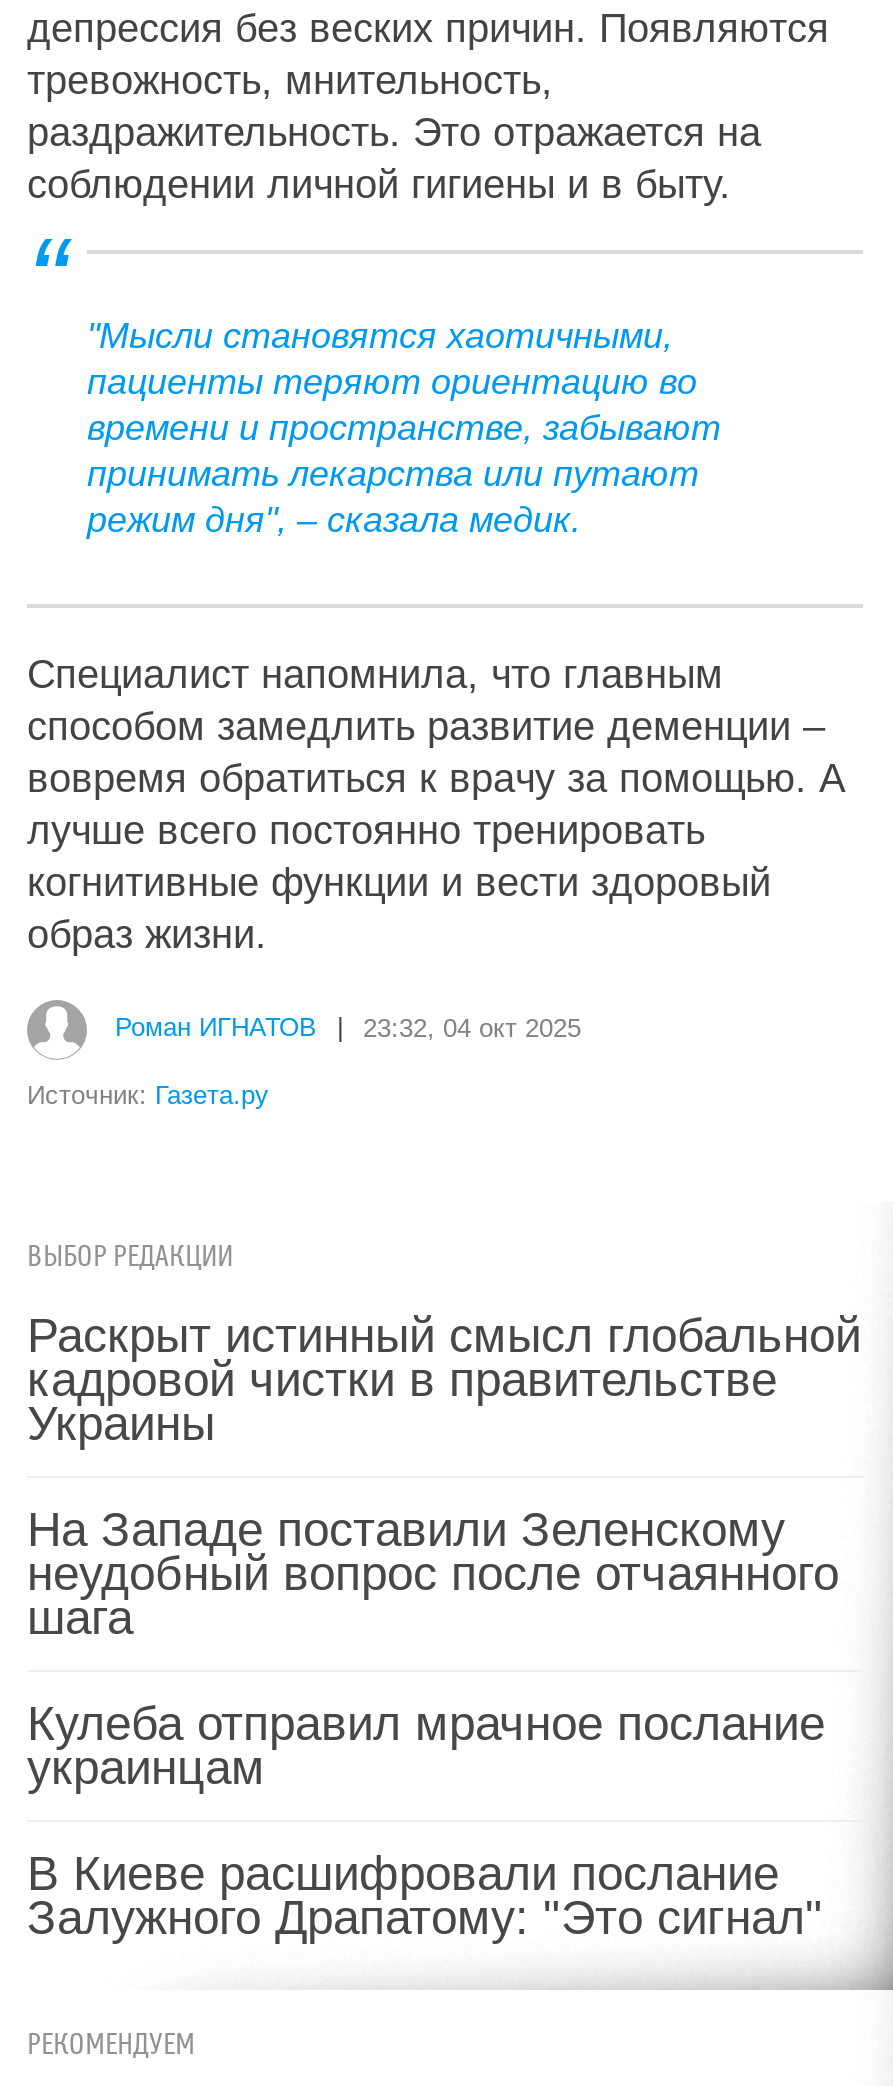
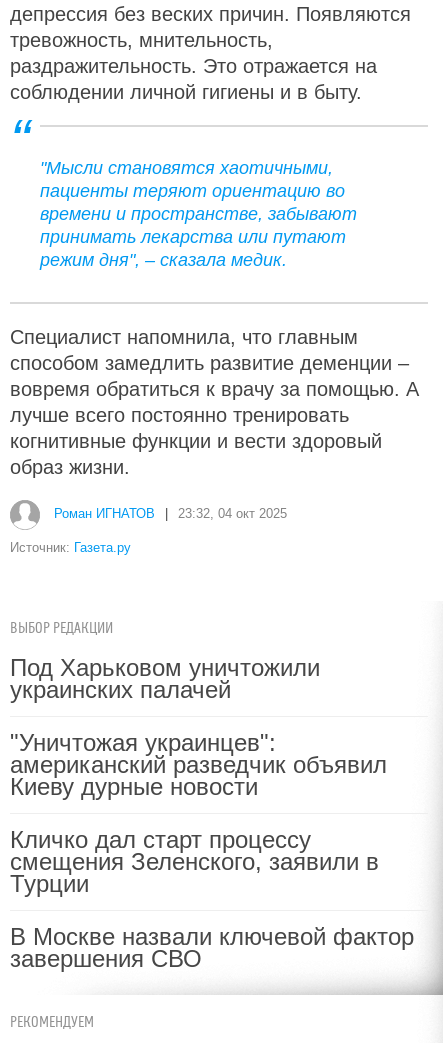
[27,1308,861,1450] Раскрыт истинный смысл глобальной | кадровой чистки в правительстве | Украины -> [10,654,320,703] Под Харьковом уничтожили | украинских палачей
[27,1502,839,1644] На Западе поставили Зеленскому | неудобный вопрос после отчаянного | шага -> [10,729,387,800] "Уничтожая украинцев": | американский разведчик объявил | Киеву дурные новости
[27,1696,825,1794] Кулеба отправил мрачное послание | украинцам -> [10,826,379,897] Кличко дал старт процессу | смещения Зеленского, заявили в | Турции
[27,1846,823,1944] В Киеве расшифровали послание | Залужного Драпатому: "Это сигнал" -> [10,923,414,972] В Москве назвали ключевой фактор | завершения СВО

